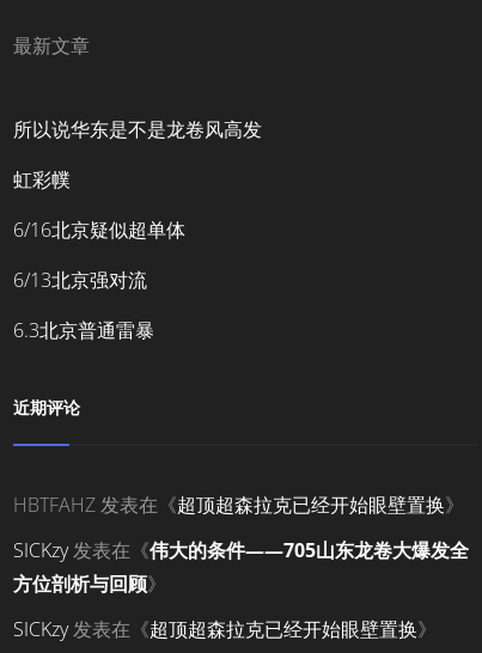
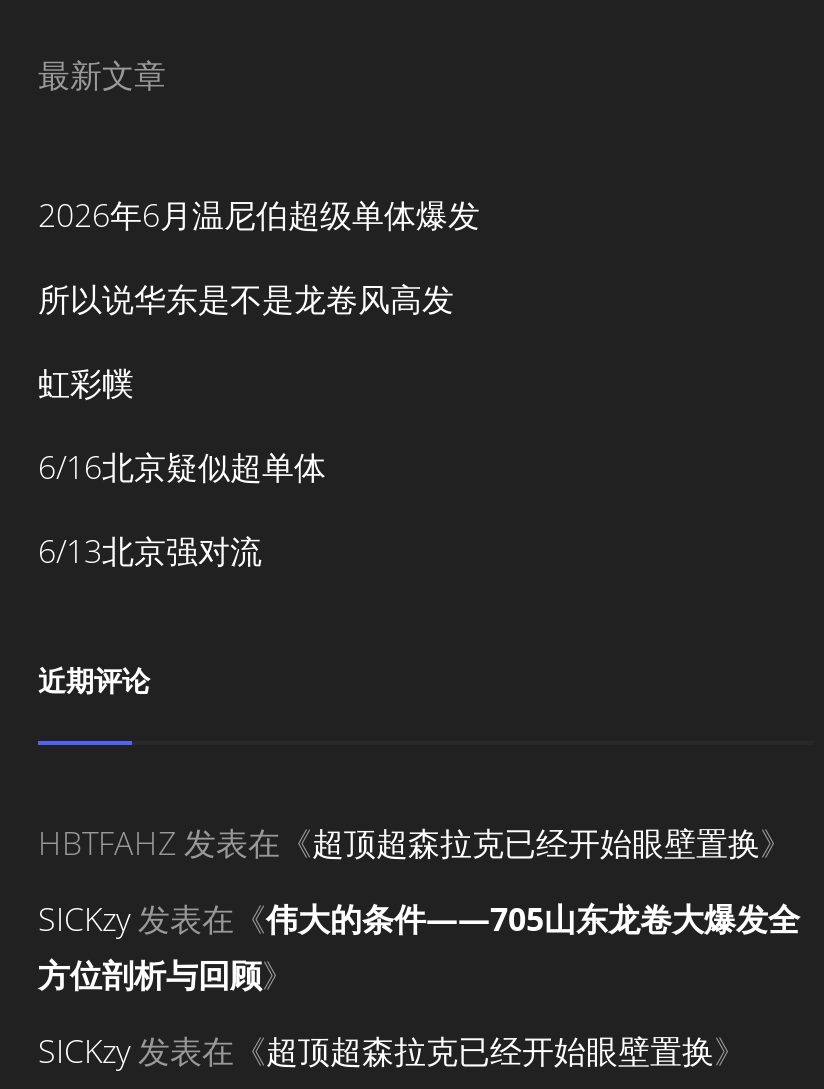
none -> [38,193,480,237] 2026年6月温尼伯超级单体爆发
moved [13,116,262,293] -> [38,277,454,573]: 所以说华东是不是龙卷风高发 | 6/16北京疑似超单体 | 6/13北京强对流
[13,317,154,343] 6.3北京普通雷暴 -> none

